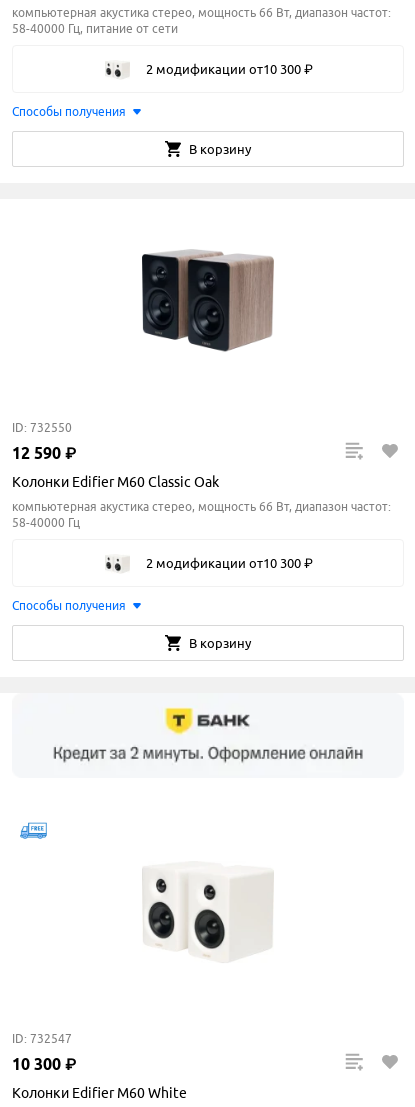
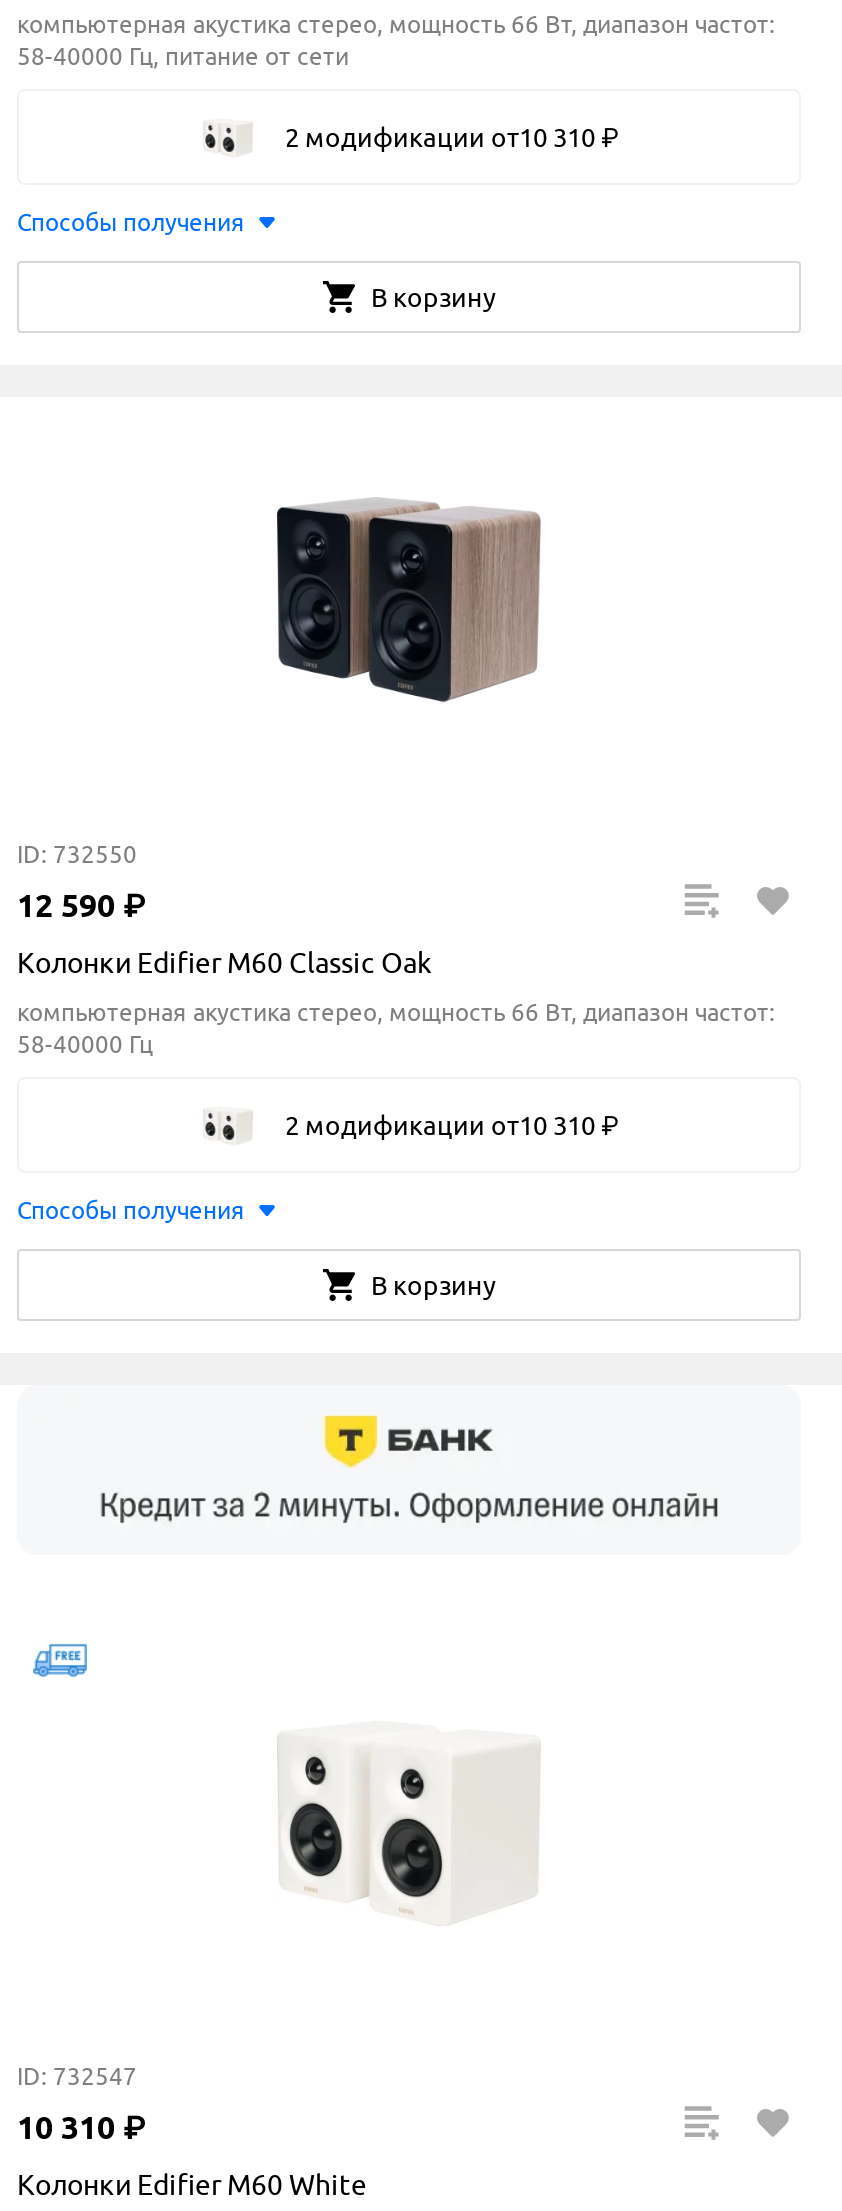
[146,62,313,76] 2 модификации от10 300 ₽ -> [285,123,619,151] 2 модификации от10 310 ₽
[146,556,313,570] 2 модификации от10 300 ₽ -> [285,1111,619,1139] 2 модификации от10 310 ₽
[12,1055,77,1073] 10 300 ₽ -> [17,2109,147,2145] 10 310 ₽

